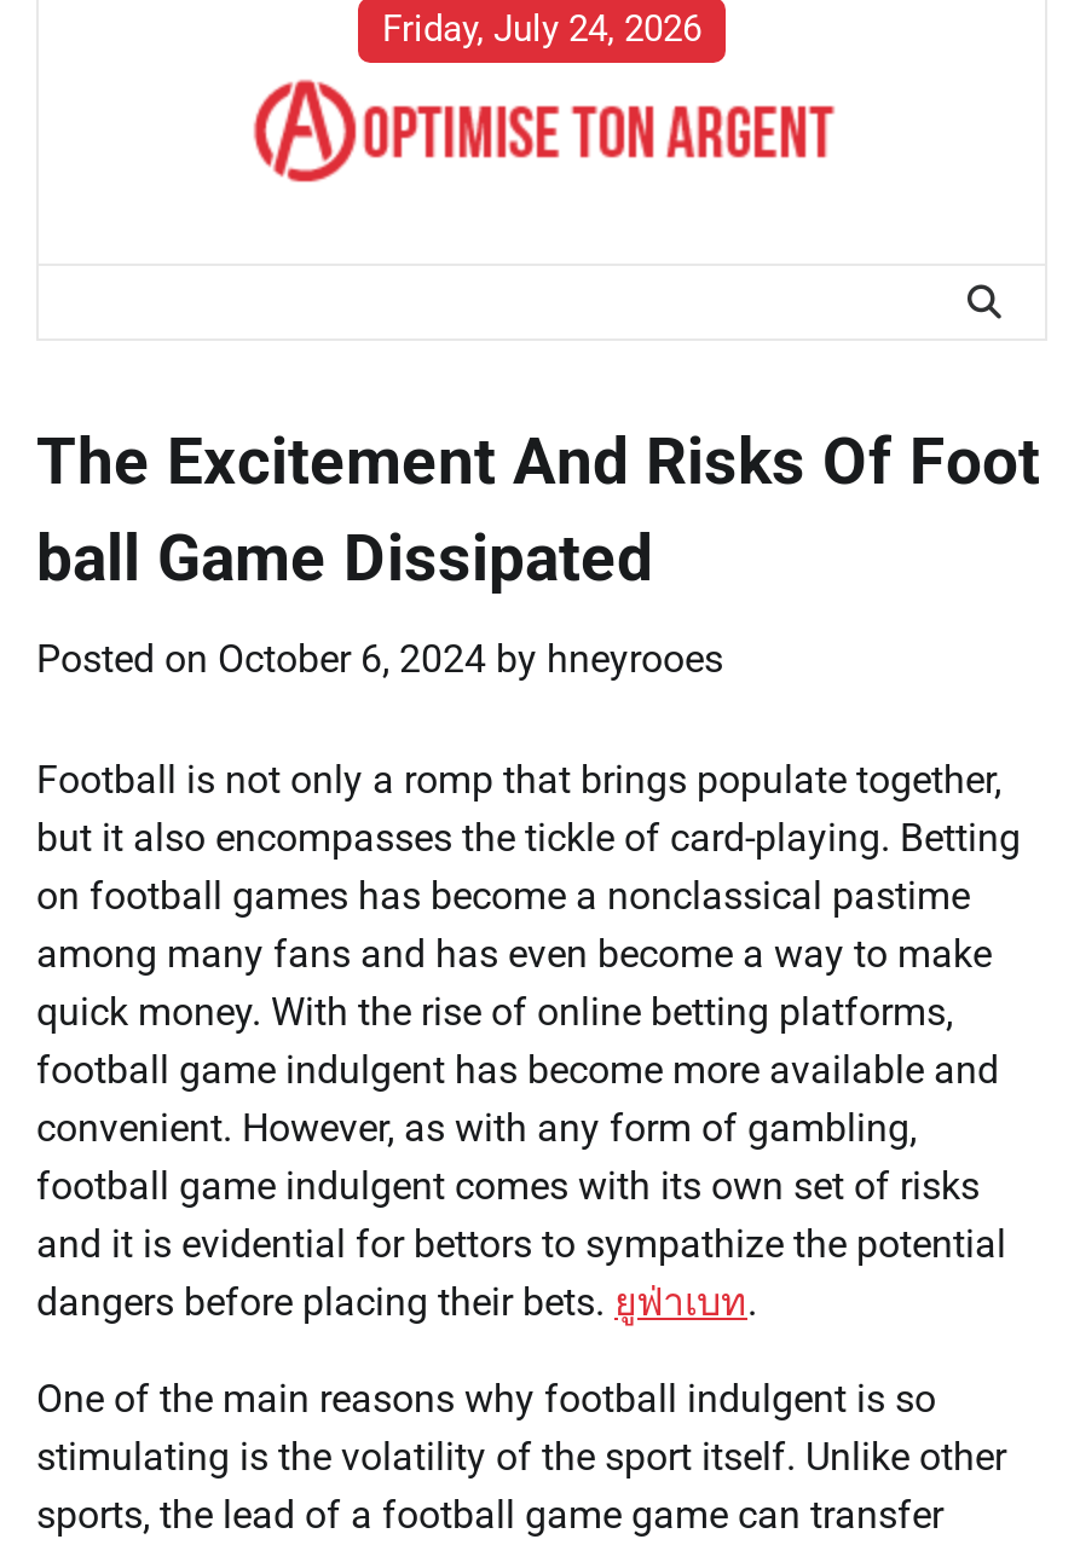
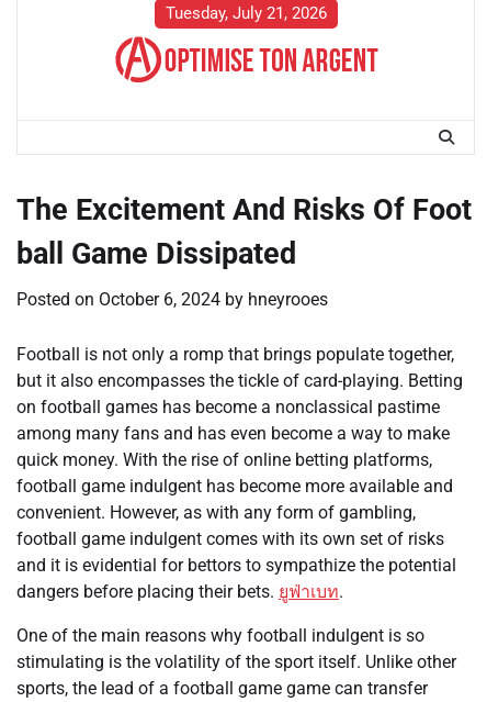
[382,7,701,51] Friday, July 24, 2026 -> [165,3,326,23] Tuesday, July 21, 2026

